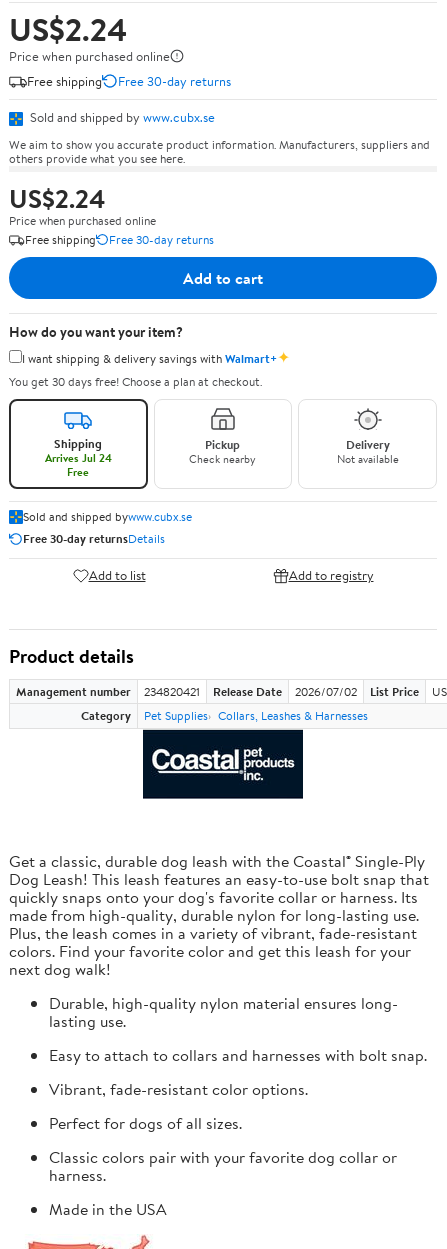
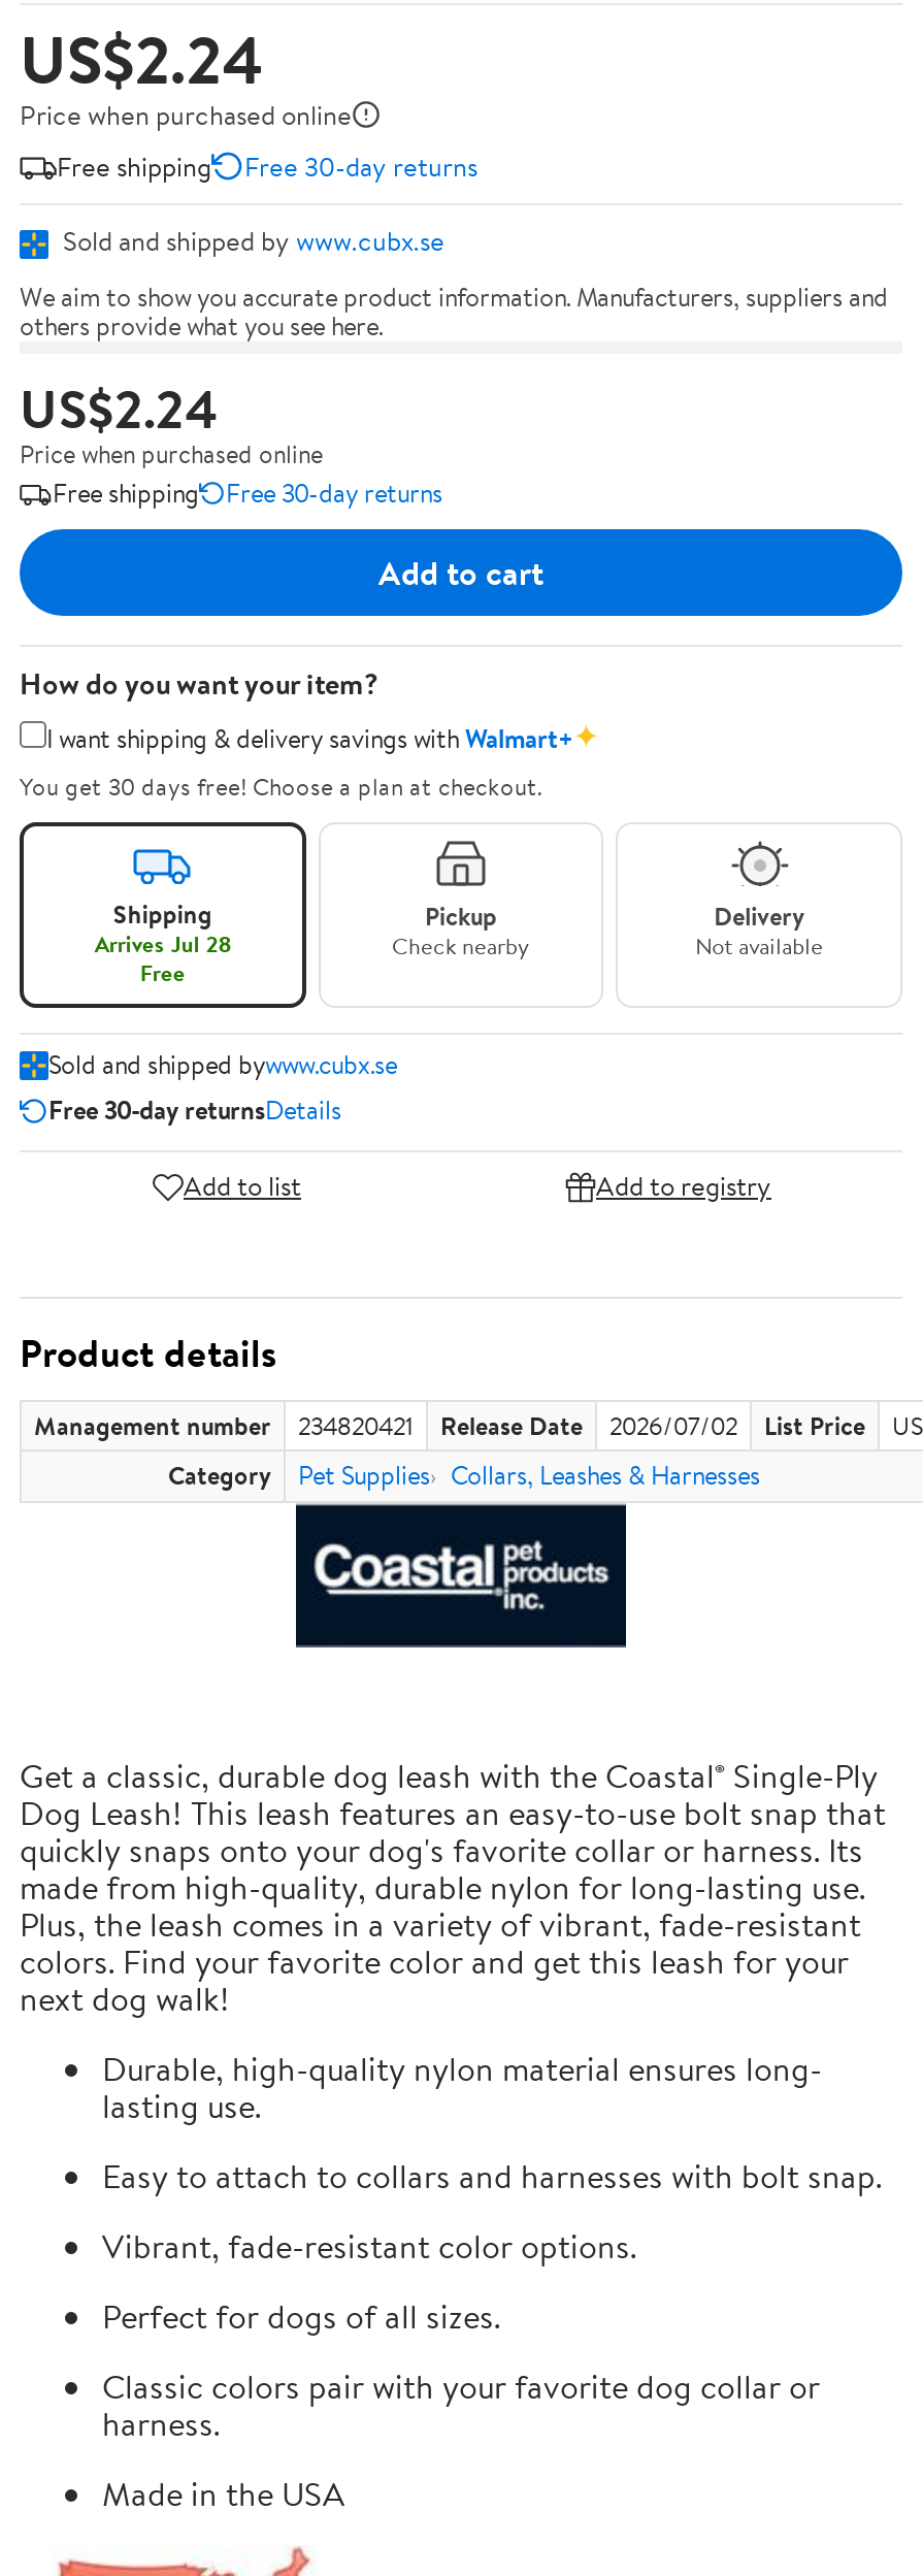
[45,450,112,466] Arrives Jul 24 -> [94,927,231,960] Arrives Jul 28

